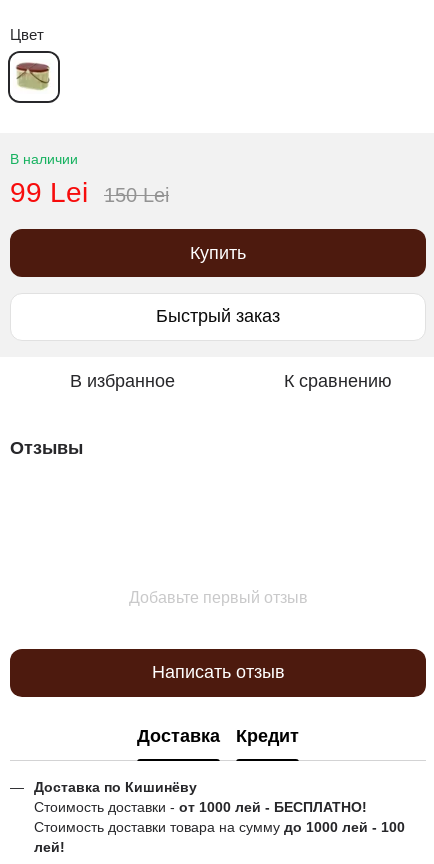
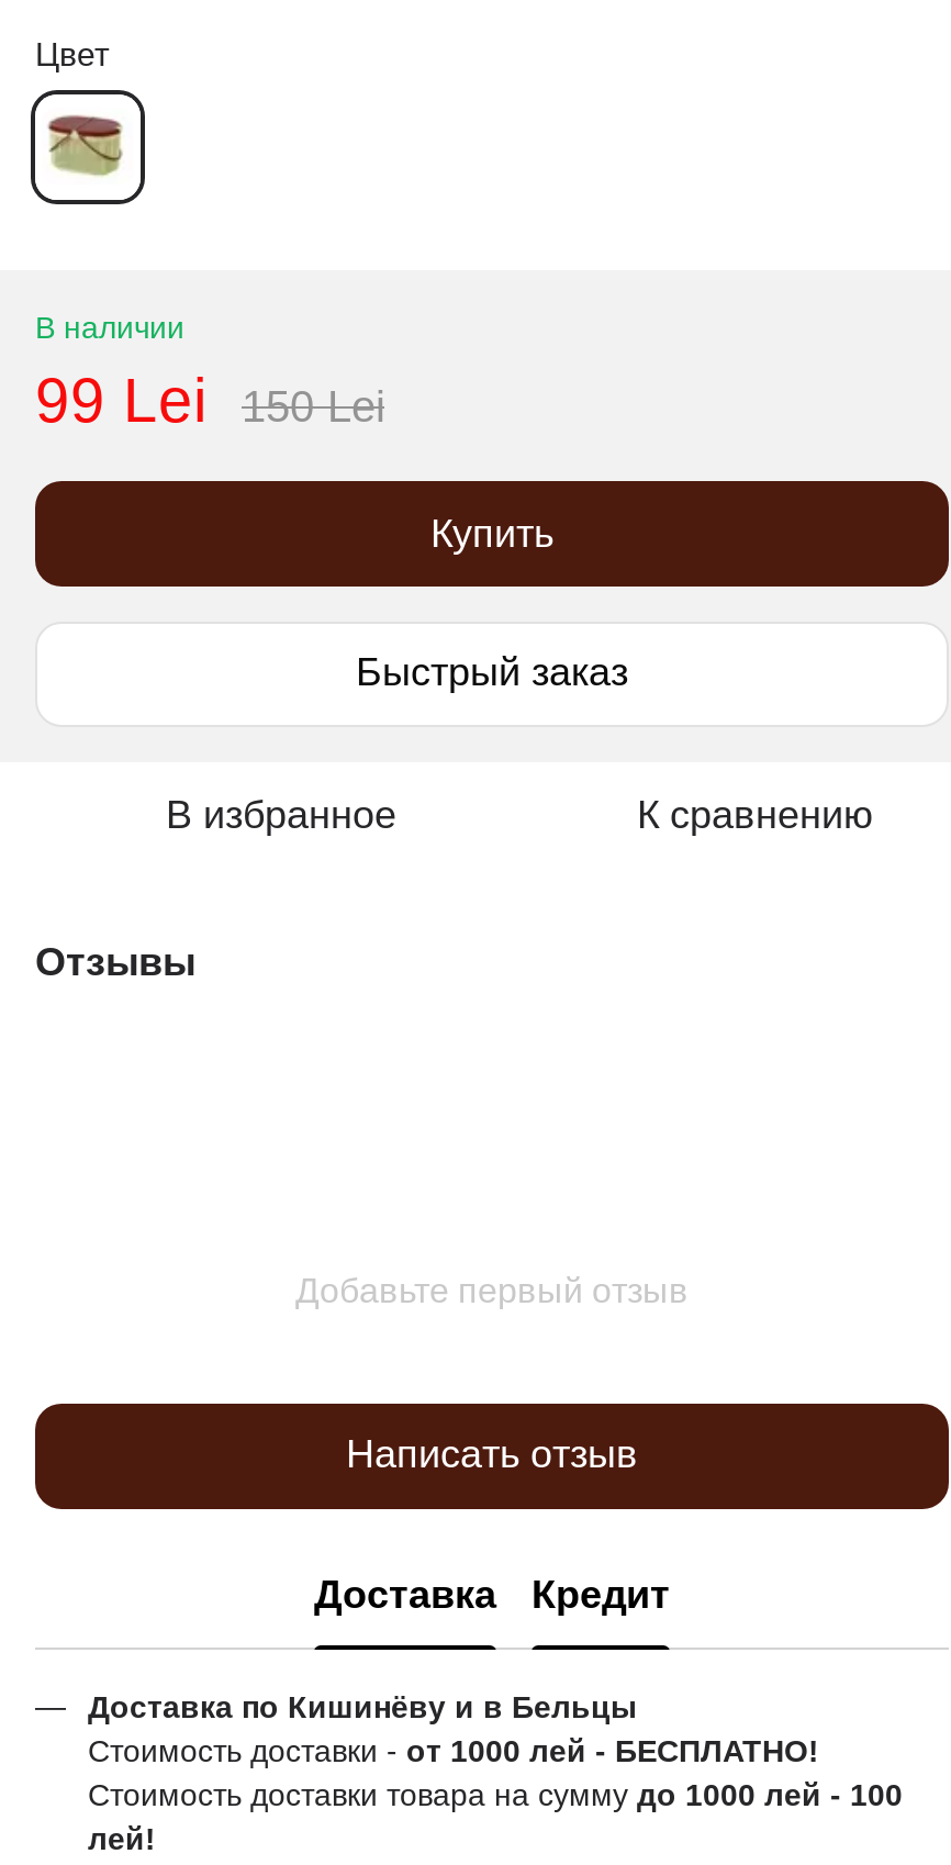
[34,779,197,795] Доставка по Кишинёву -> [88,1688,637,1724] Доставка по Кишинёву и в Бельцы

